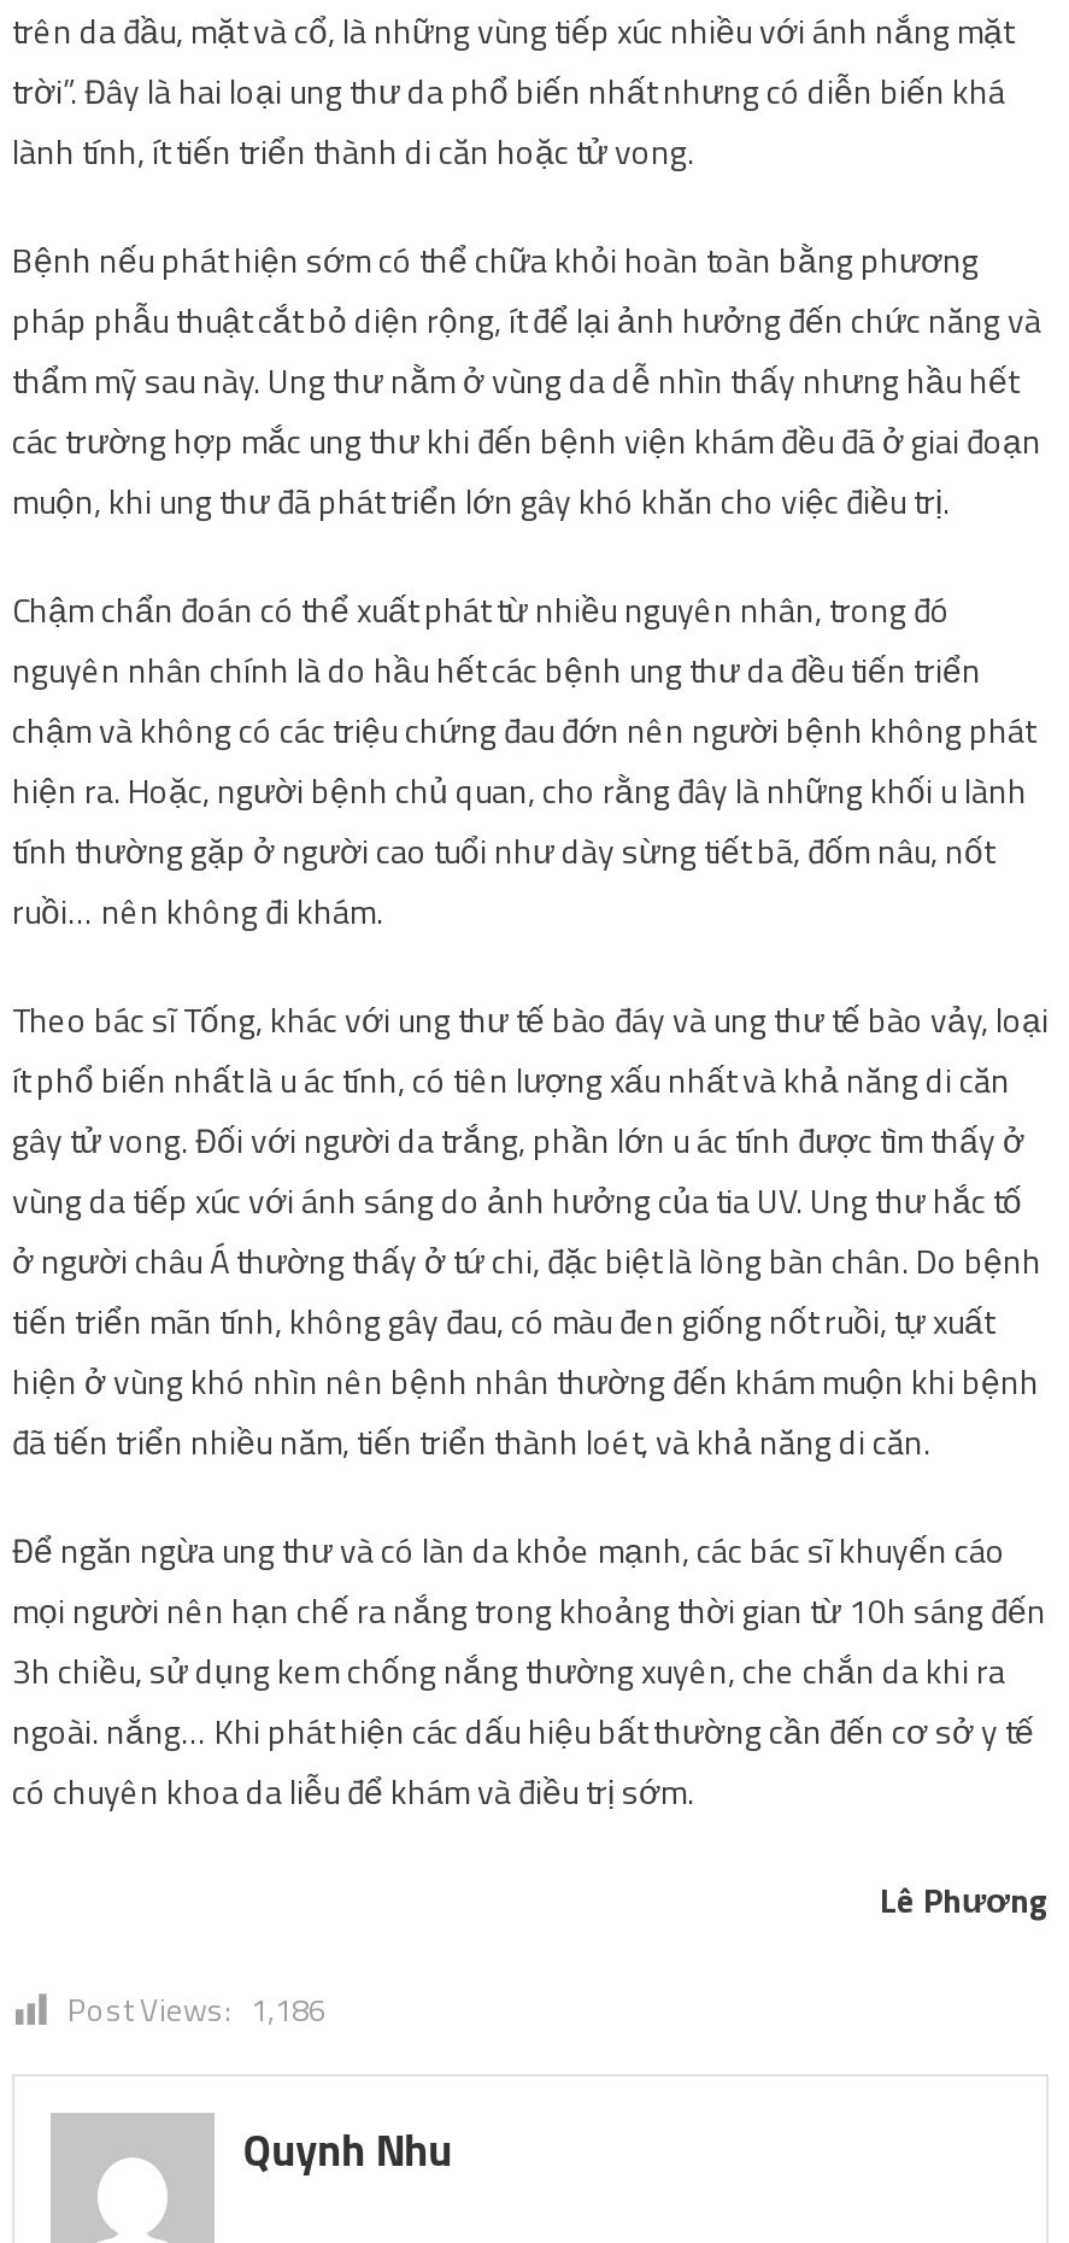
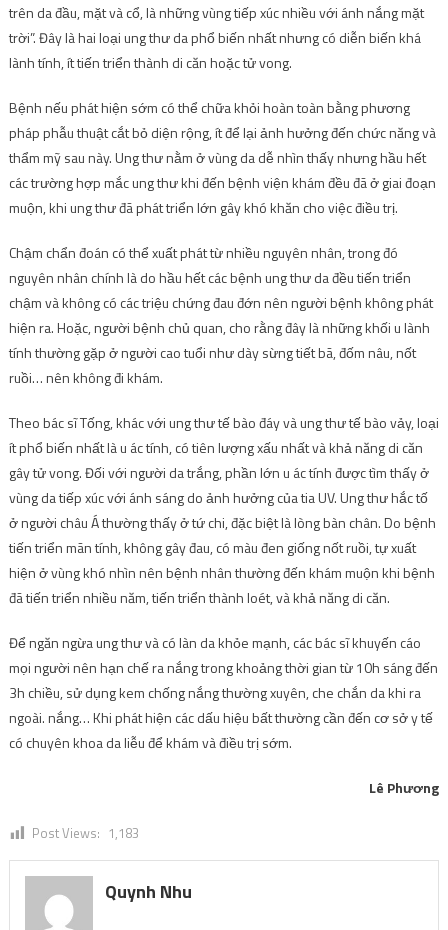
[67,1985,325,2034] Post Views: 1,186 -> [32,823,139,843] Post Views: 1,183

